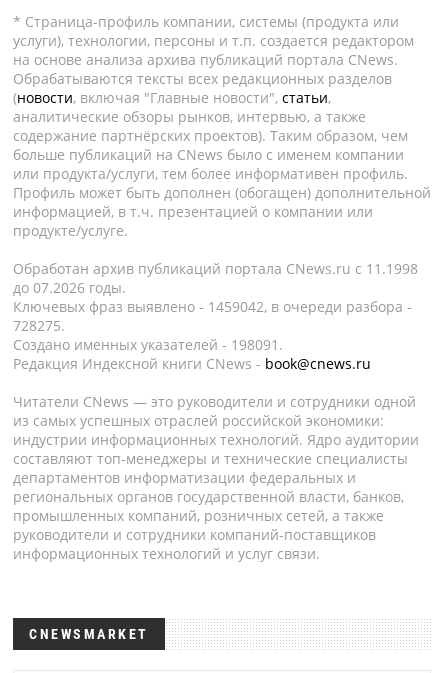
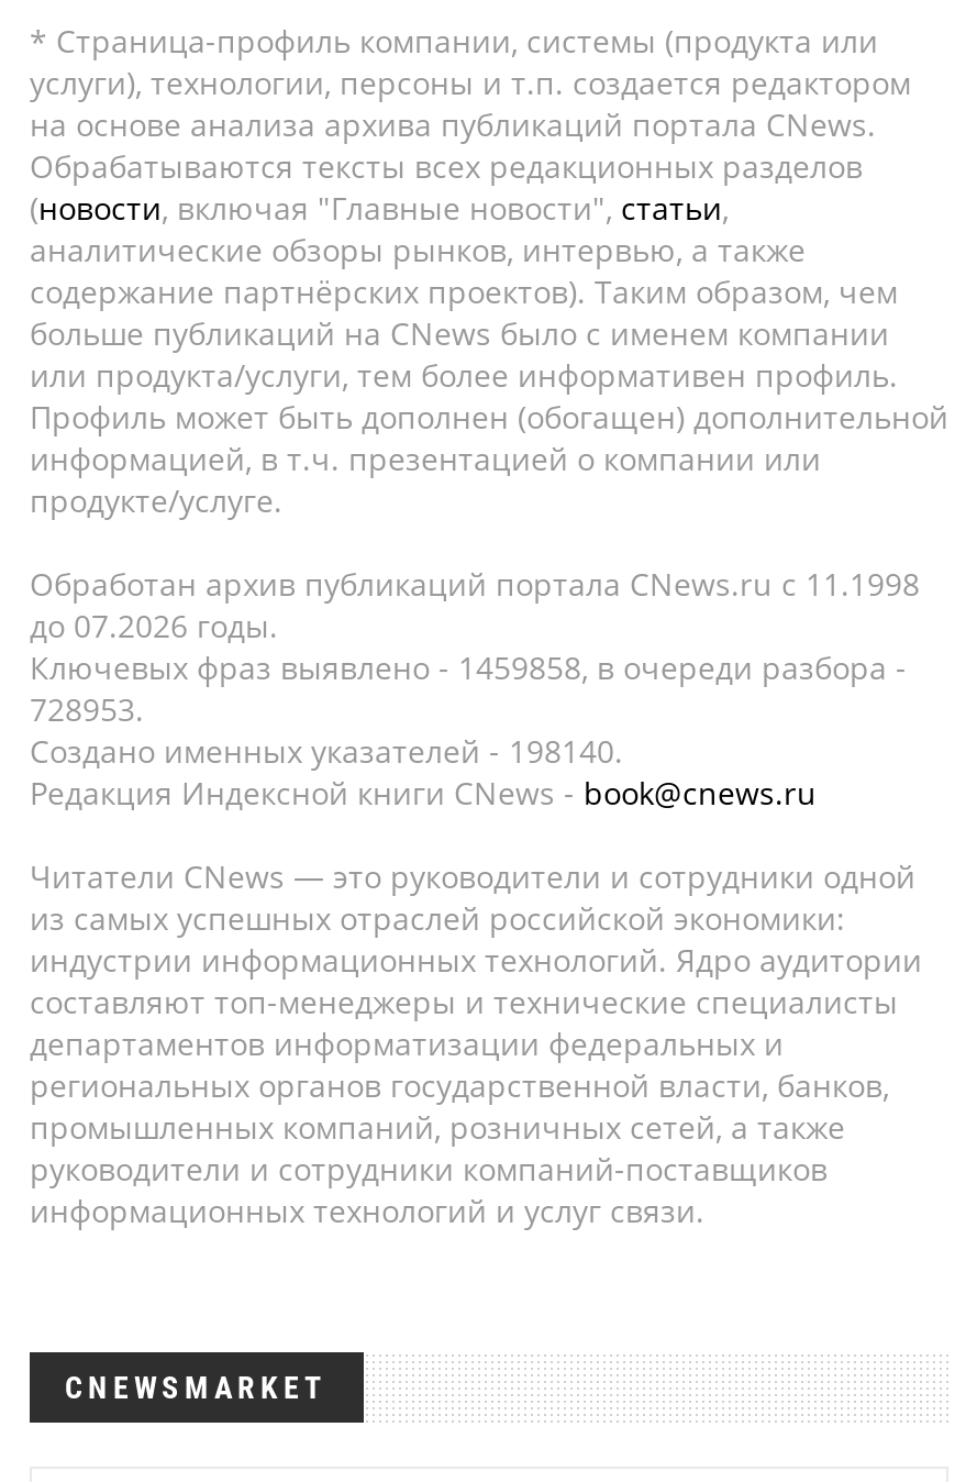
[13,297,412,316] Ключевых фраз выявлено - 1459042, в очереди разбора - -> [30,646,907,688] Ключевых фраз выявлено - 1459858, в очереди разбора -
[13,316,65,335] 728275. -> [30,688,144,730] 728953.
[13,335,283,354] Создано именных указателей - 198091. -> [30,730,623,772] Создано именных указателей - 198140.

